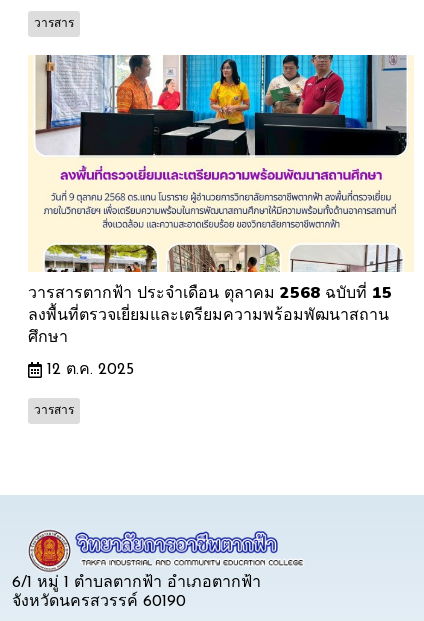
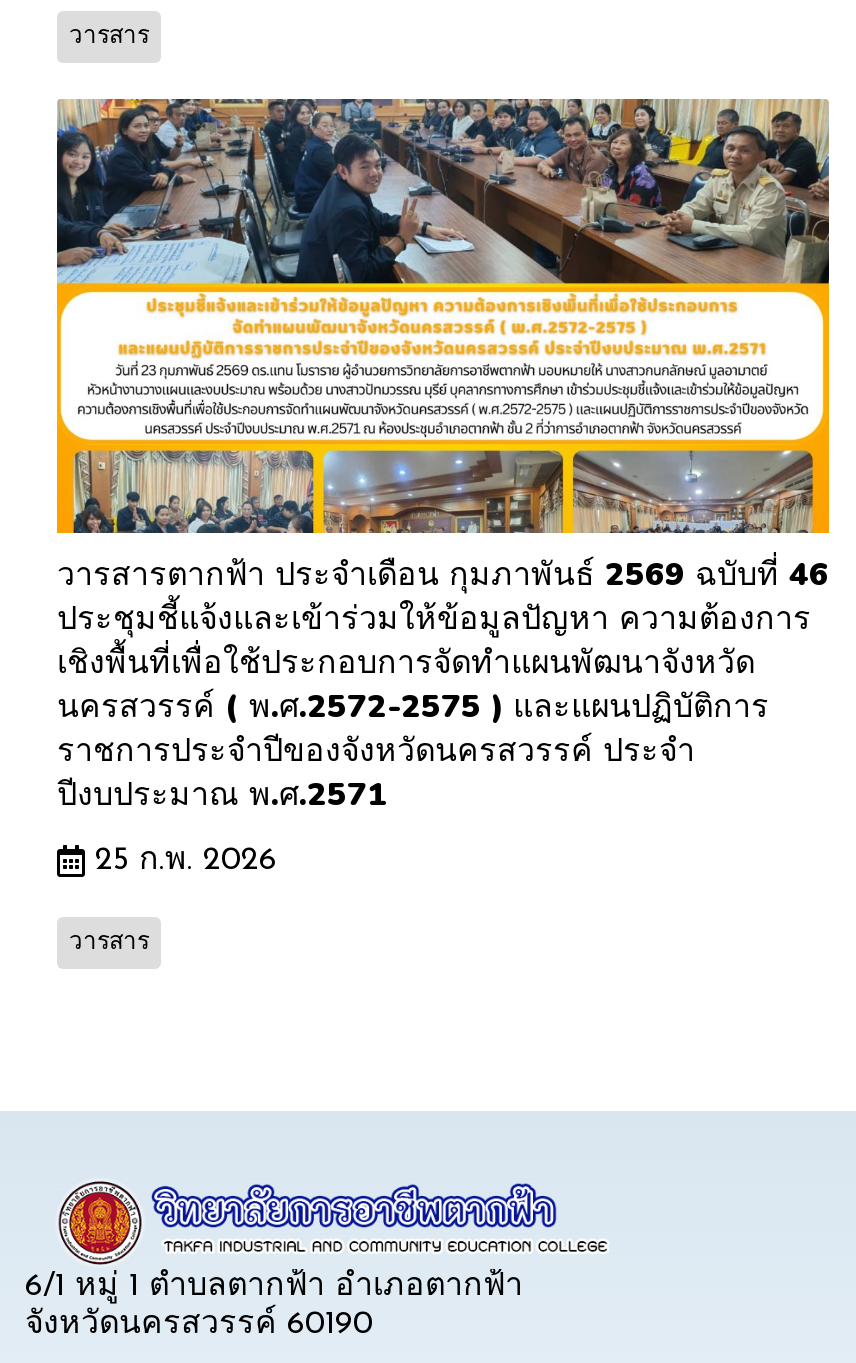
[28,54,414,209] [image] -> [55,97,831,535] [image]
[28,282,392,348] วารสารตากฟ้า ประจำเดือน ตุลาคม 2568 ฉบับที่ 15 | ลงพื้นที่ตรวจเยี่ยมและเตรียมความพร้อมพัฒนาสถาน | ศึกษา -> [57,553,829,817] วารสารตากฟ้า ประจำเดือน กุมภาพันธ์ 2569 ฉบับที่ 46 | ประชุมชี้แจ้งและเข้าร่วมให้ข้อมูลปัญหา ความต้องการ | เชิงพื้นที่เพื่อใช้ประกอบการจัดทำแผนพัฒนาจังหวัด | นครสวรรค์ ( พ.ศ.2572-2575 ) และแผนปฏิบัติการ | ราชการประจำปีของจังหวัดนครสวรรค์ ประจำ | ปีงบประมาณ พ.ศ.2571
[47,362,134,378] 12 ต.ค. 2025 -> [95,845,277,877] 25 ก.พ. 2026

